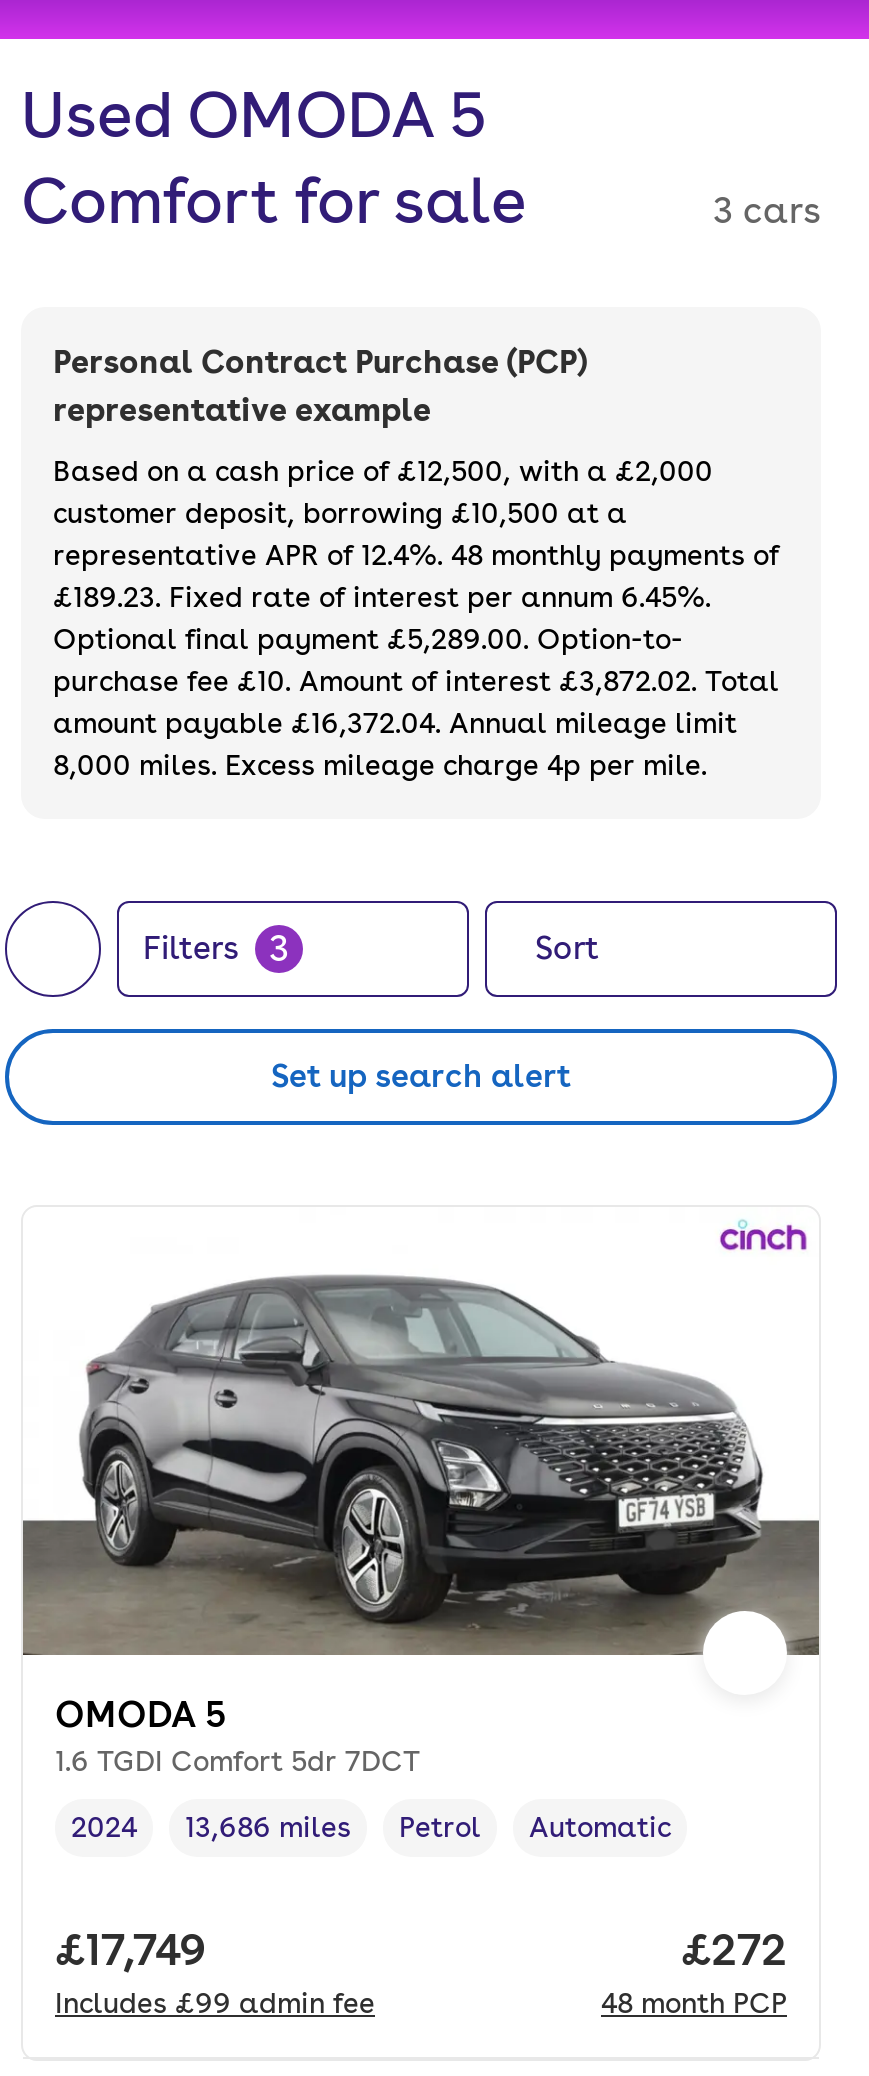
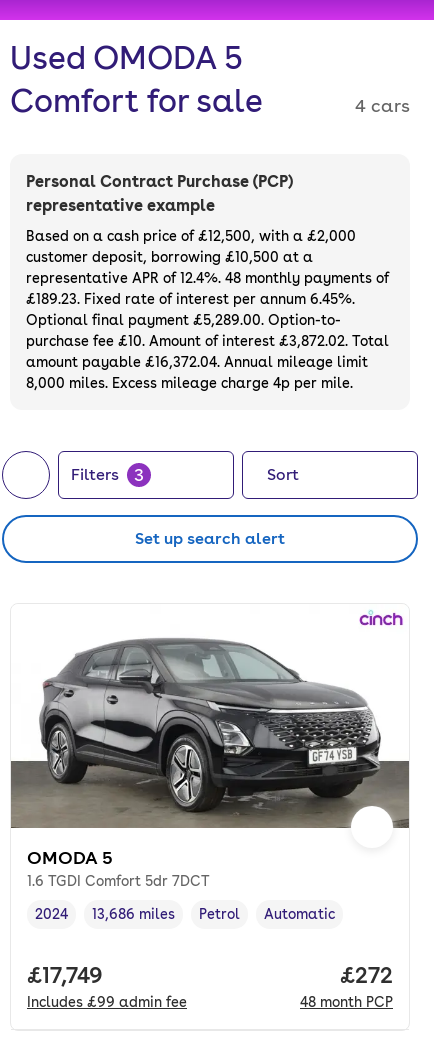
[713,189,821,231] 3 cars -> [355,95,410,116] 4 cars

